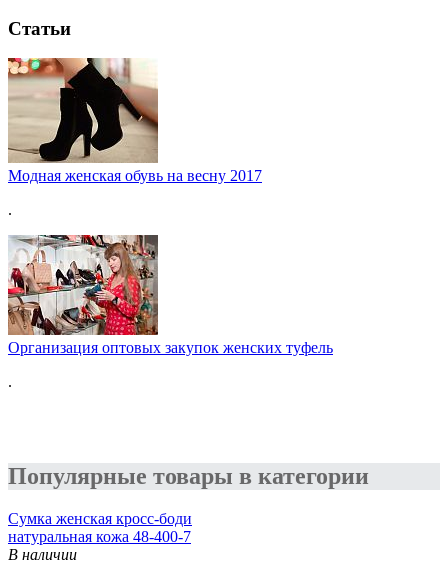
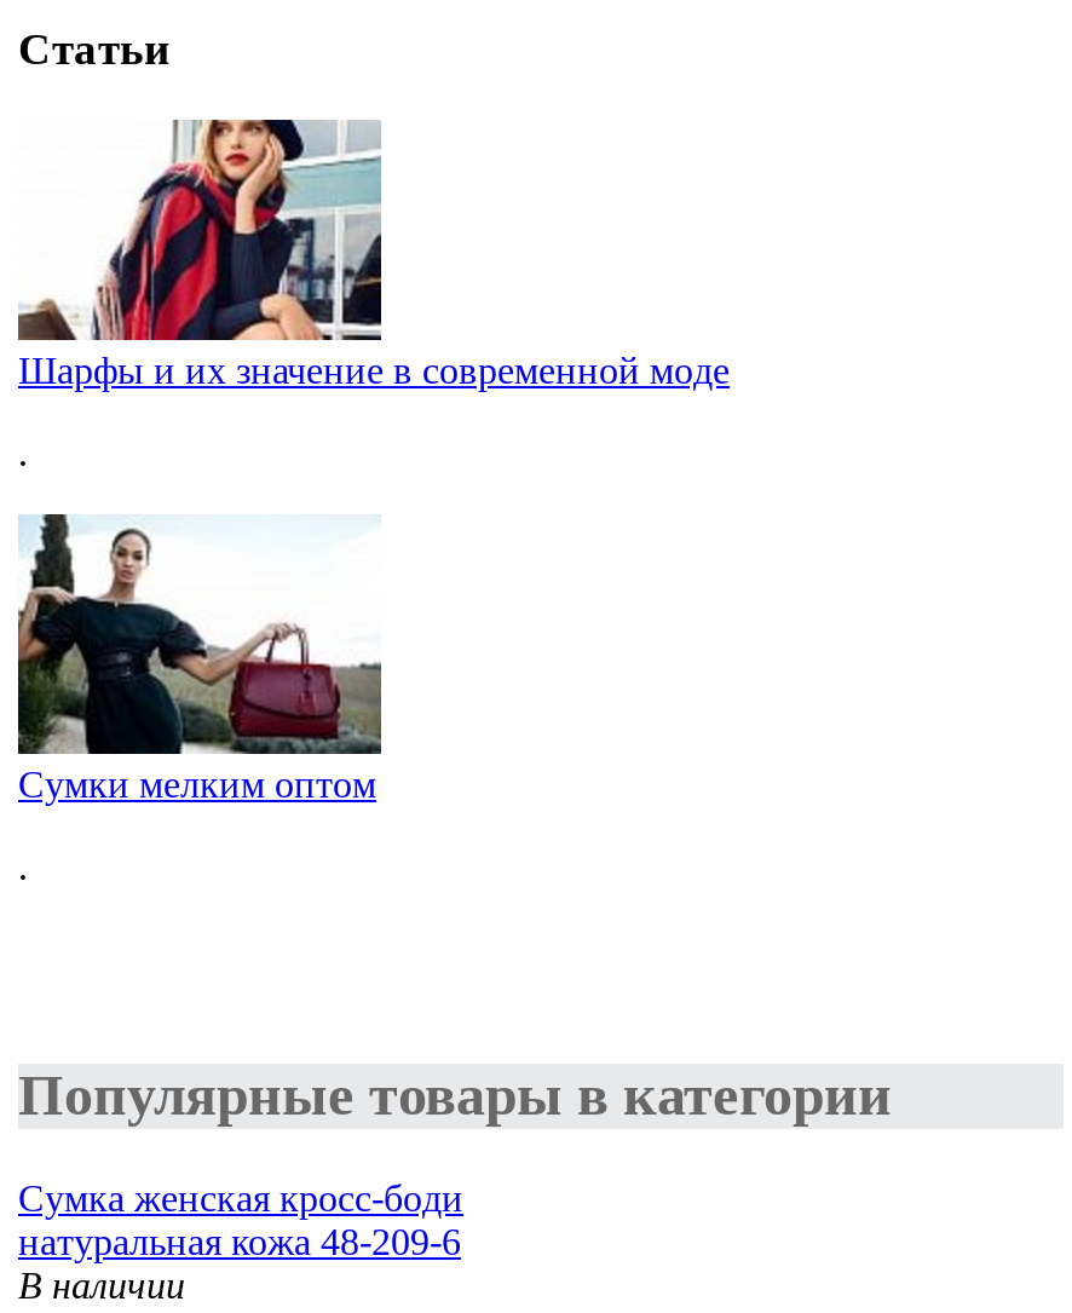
[7,57,262,184] [image] | Модная женская обувь на весну 2017 -> [18,117,730,392] [image] | Шарфы и их значение в современной моде
[7,234,333,356] [image] | Организация оптовых закупок женских туфель -> [16,514,381,806] [image] | Сумки мелким оптом
[8,528,191,545] натуральная кожа 48-400-7 -> [18,1222,461,1263] натуральная кожа 48-209-6

